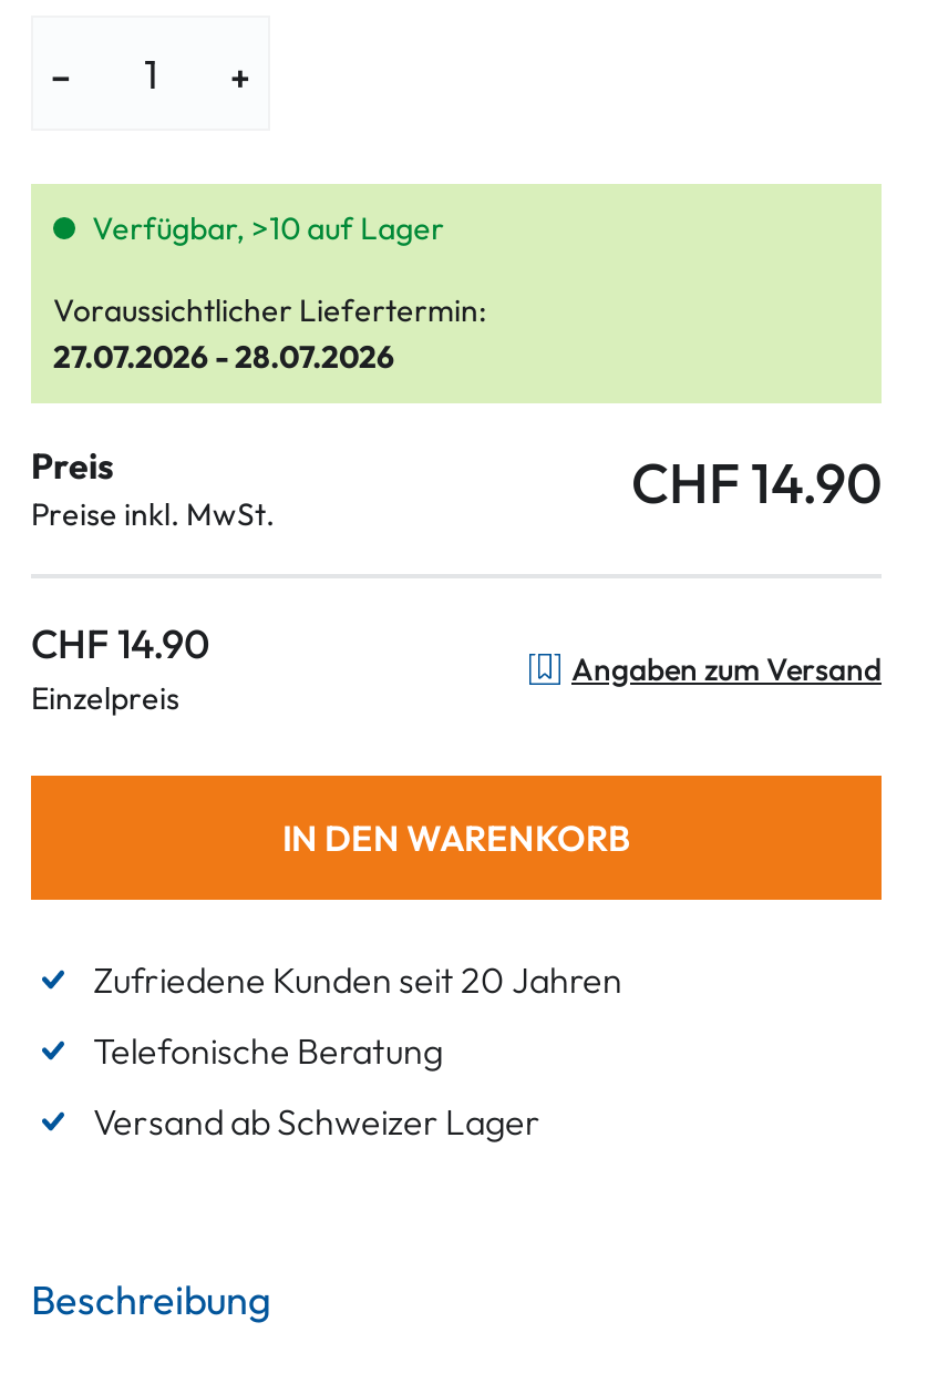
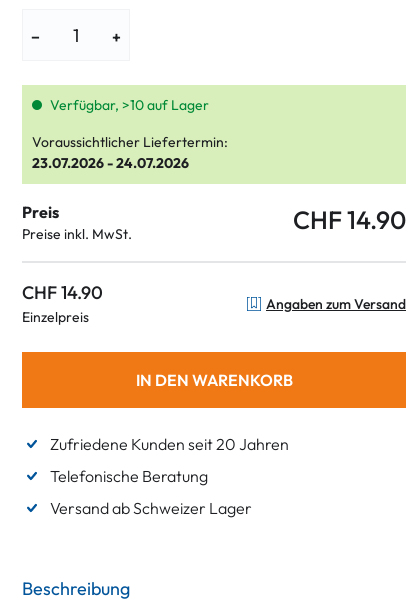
[53,337,394,377] 27.07.2026 - 28.07.2026 -> [32,154,189,172] 23.07.2026 - 24.07.2026

